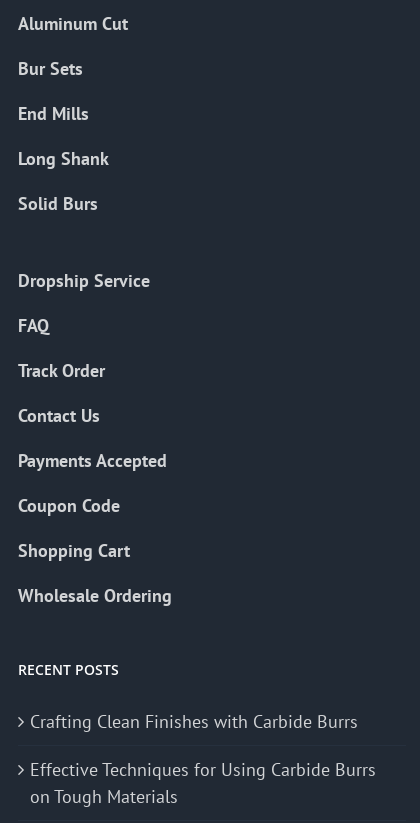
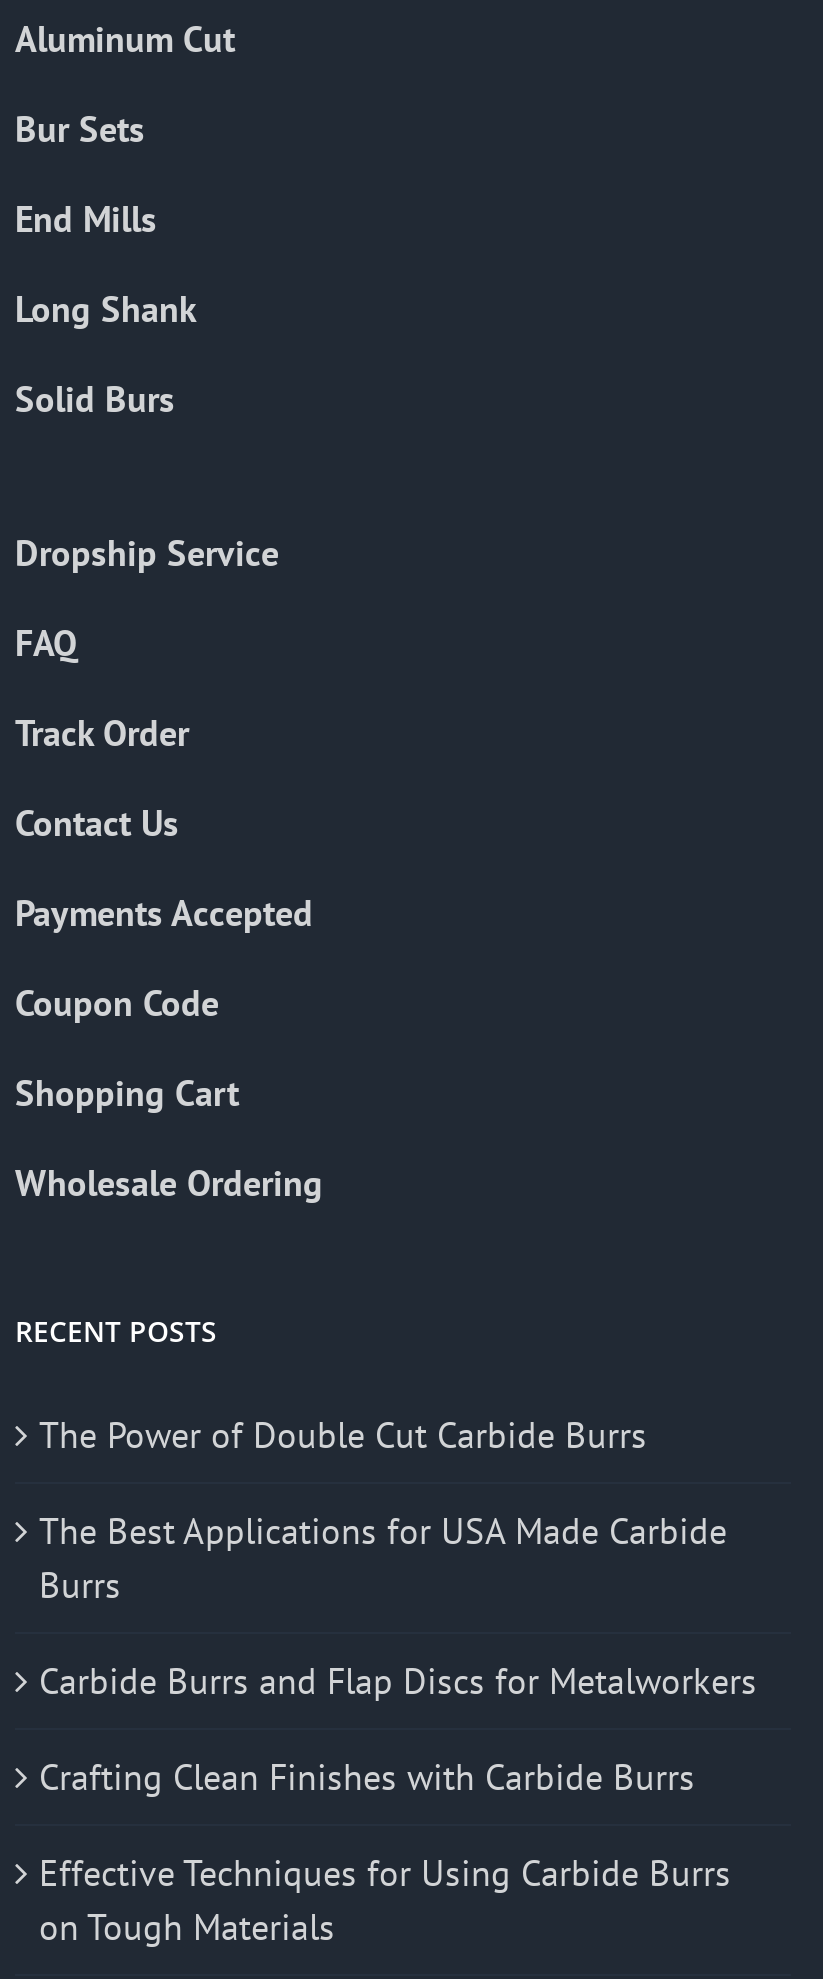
none -> [39,1413,757,1705] The Power of Double Cut Carbide Burrs | The Best Applications for USA Made Carbide | Burrs | Carbide Burrs and Flap Discs for Metalworkers

